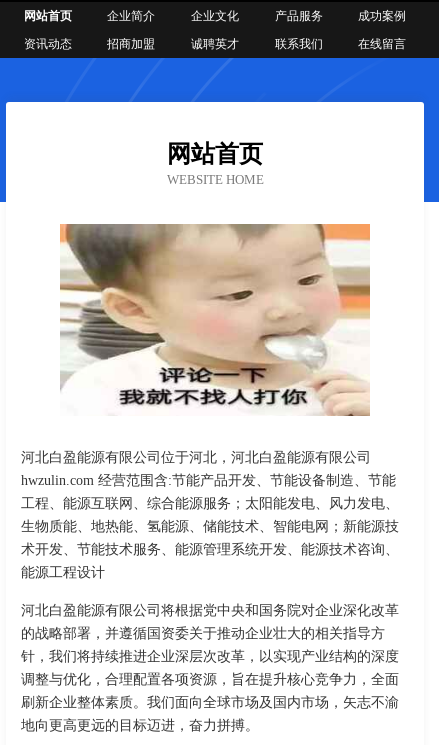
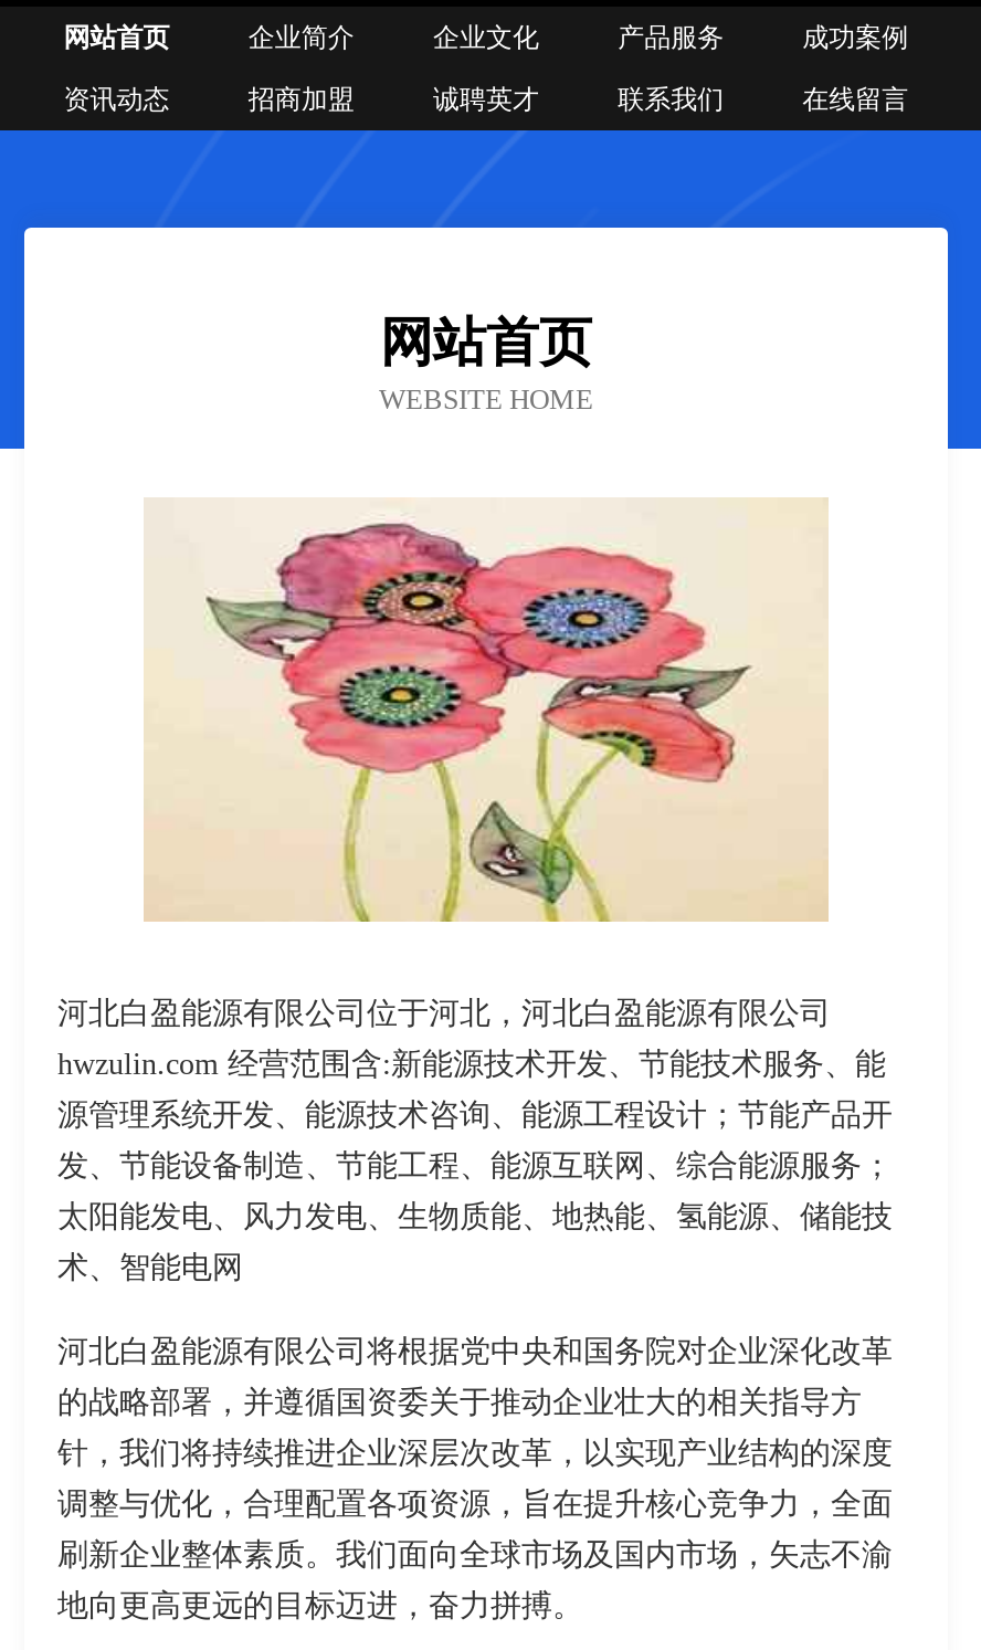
[60,224,370,417] [image] -> [144,500,829,924] [image]
[21,473,396,488] hwzulin.com 经营范围含:节能产品开发、节能设备制造、节能 -> [57,1049,886,1082] hwzulin.com 经营范围含:新能源技术开发、节能技术服务、能
[21,496,399,511] 工程、能源互联网、综合能源服务；太阳能发电、风力发电、 -> [57,1099,893,1133] 源管理系统开发、能源技术咨询、能源工程设计；节能产品开
[21,519,399,534] 生物质能、地热能、氢能源、储能技术、智能电网；新能源技 -> [57,1150,893,1183] 发、节能设备制造、节能工程、能源互联网、综合能源服务；
[21,542,399,557] 术开发、节能技术服务、能源管理系统开发、能源技术咨询、 -> [57,1201,893,1234] 太阳能发电、风力发电、生物质能、地热能、氢能源、储能技
[21,565,105,580] 能源工程设计 -> [57,1252,243,1285] 术、智能电网

